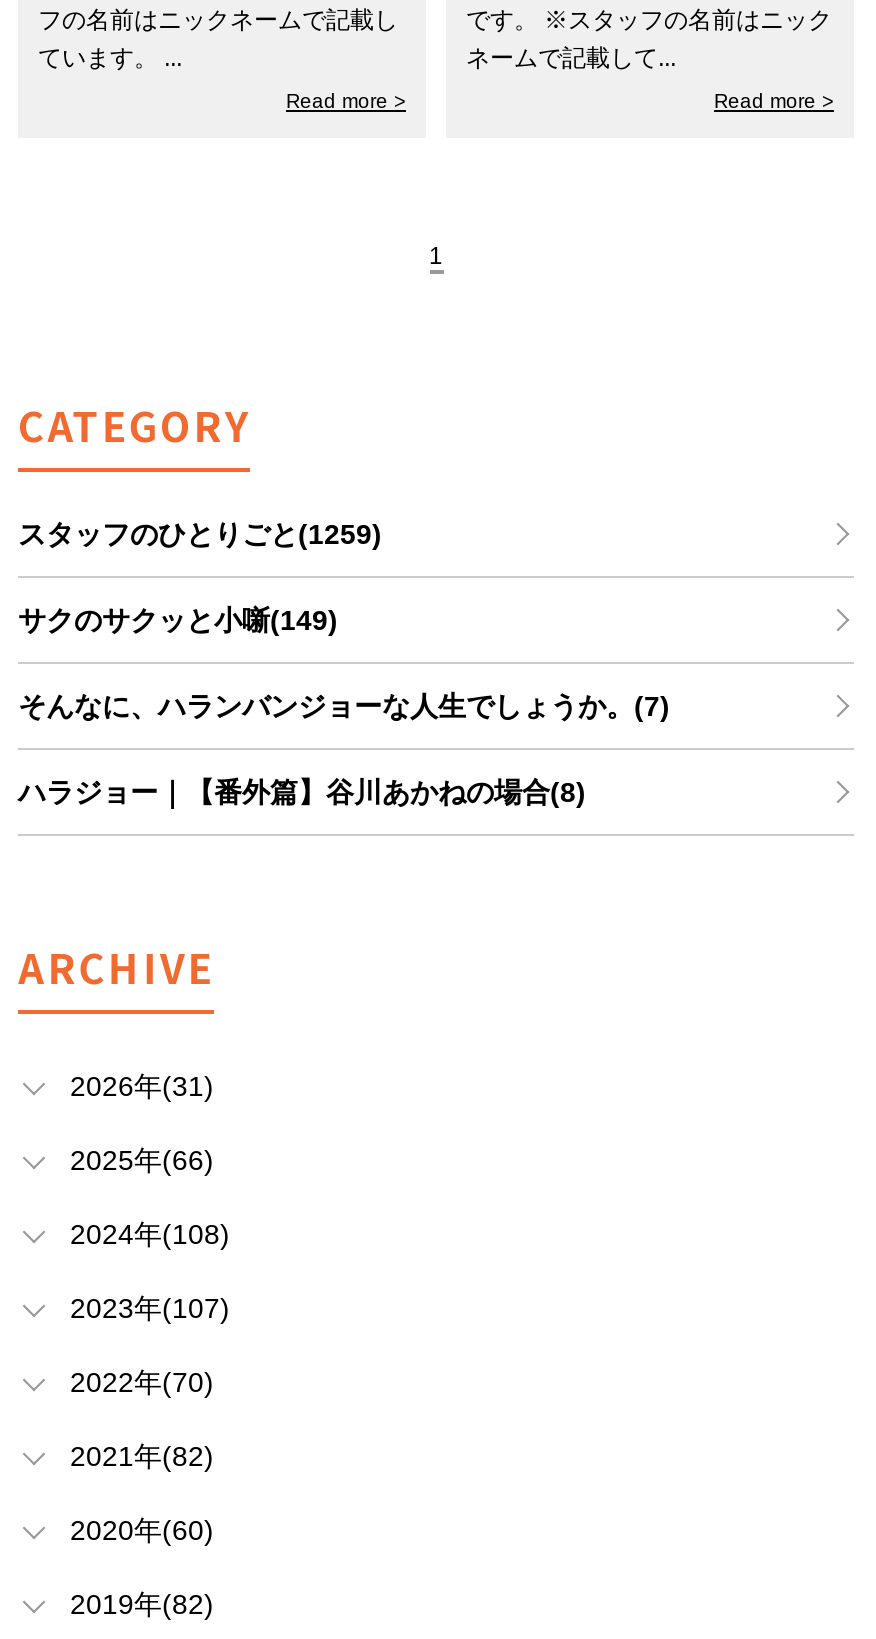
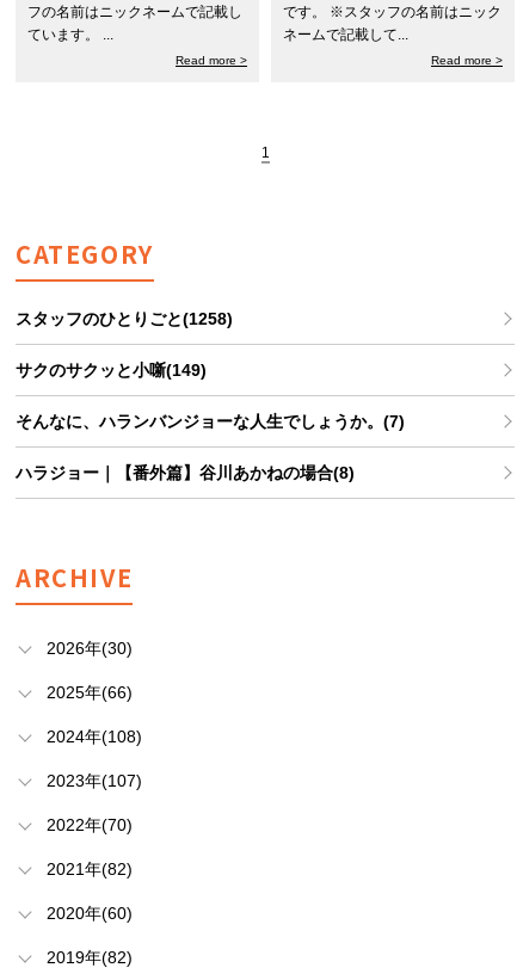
[18,518,382,550] スタッフのひとりごと(1259) -> [16,309,233,328] スタッフのひとりごと(1258)
[70,1070,214,1102] 2026年(31) -> [47,638,133,657] 2026年(30)

